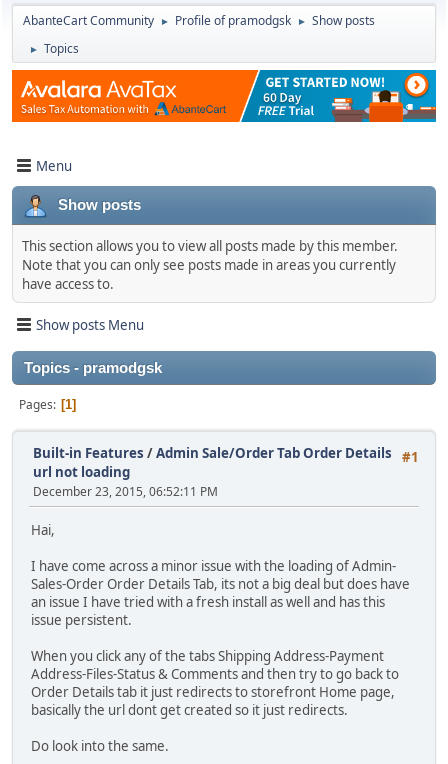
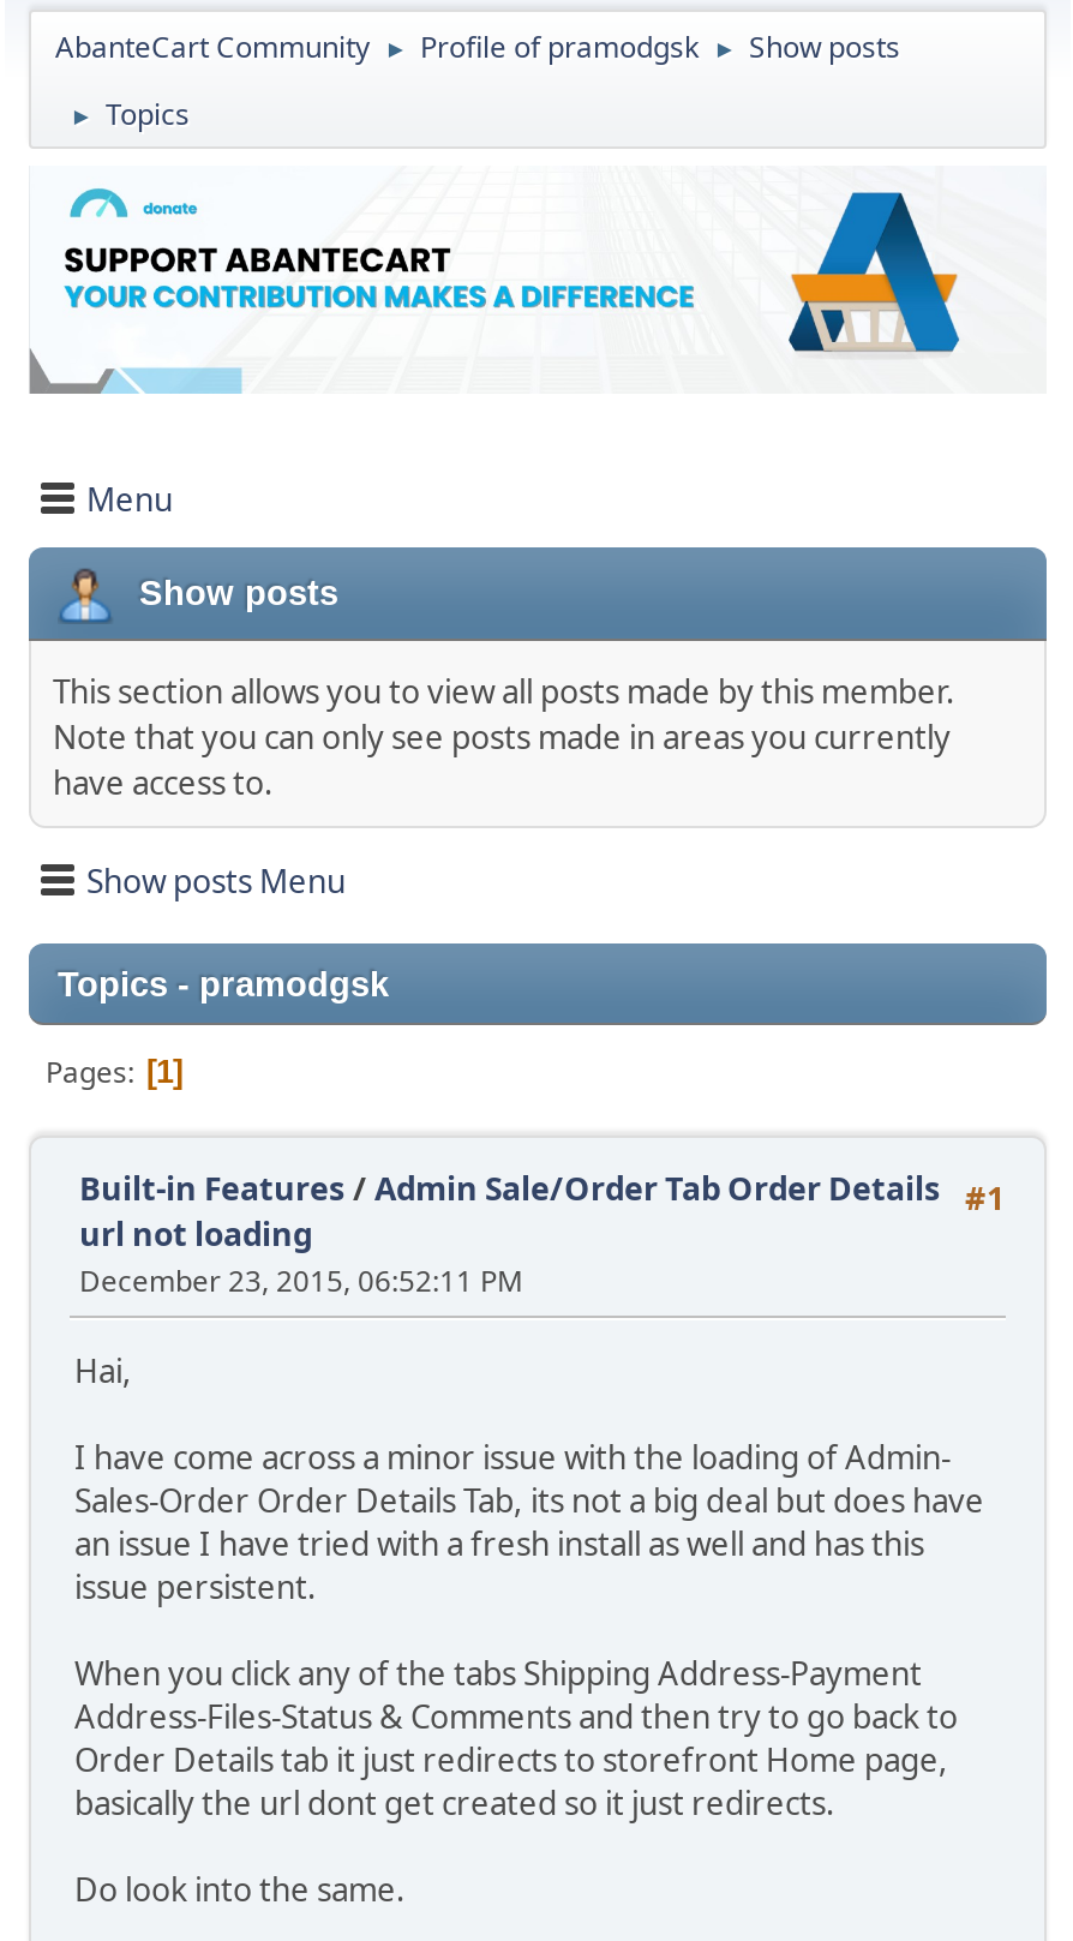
[11,69,437,123] [image] -> [26,185,1047,396] [image]

